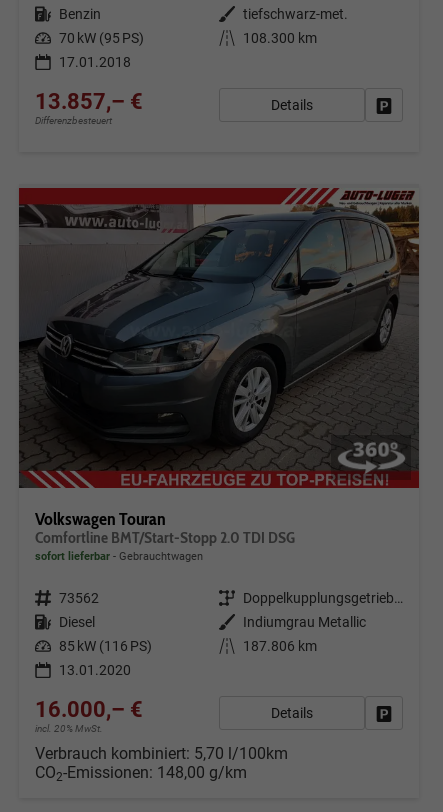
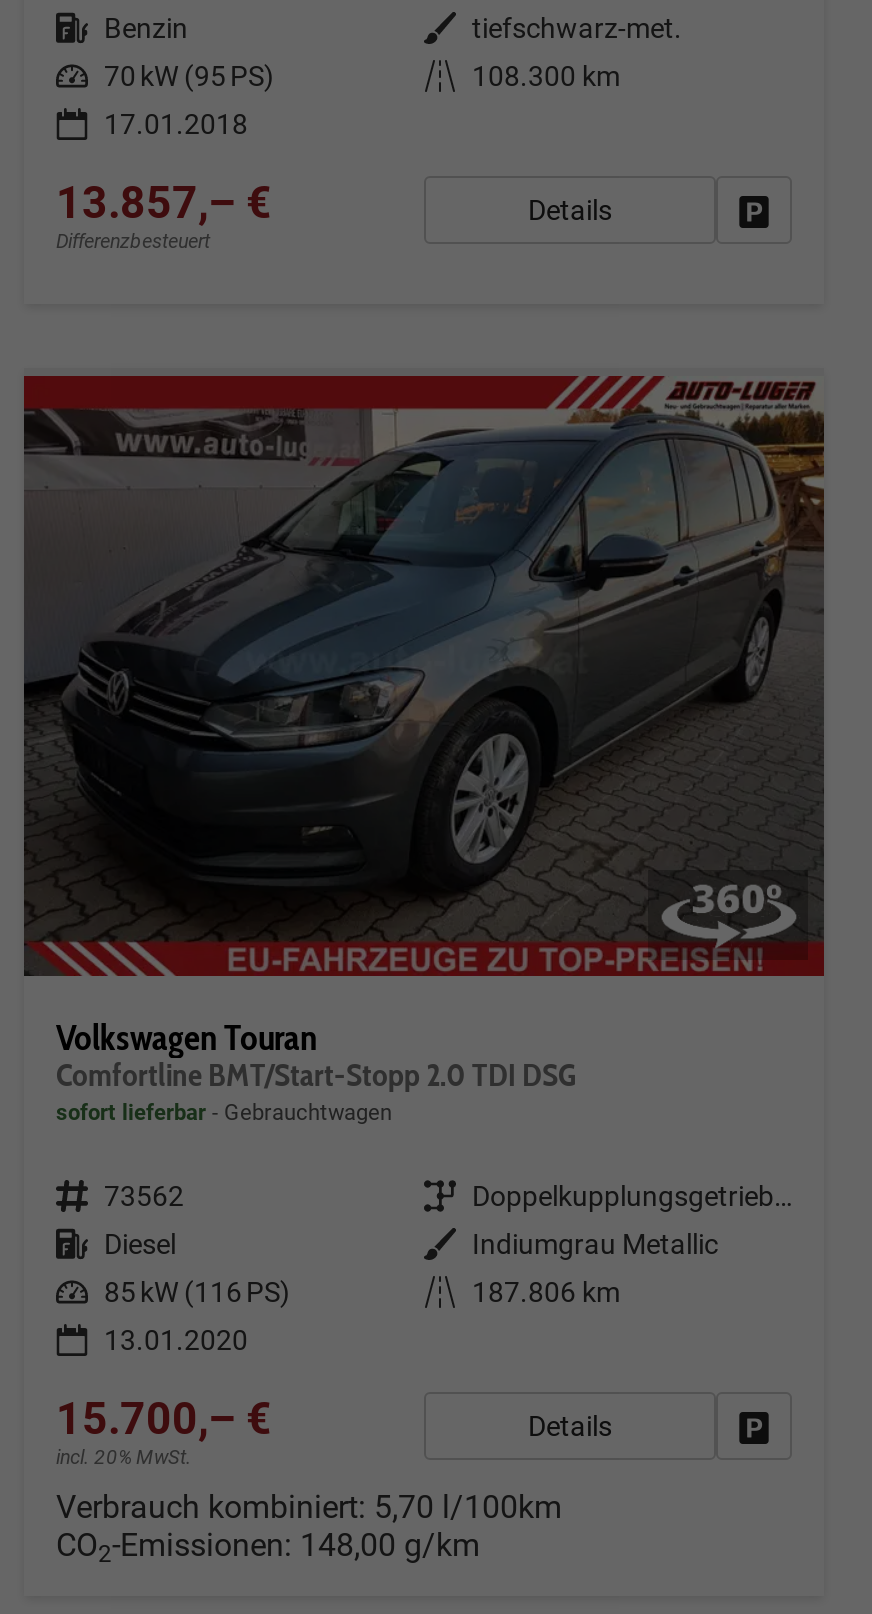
[35,697,143,722] 16.000,– € -> [56,1393,272,1443] 15.700,– €

